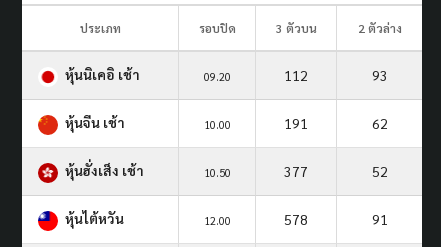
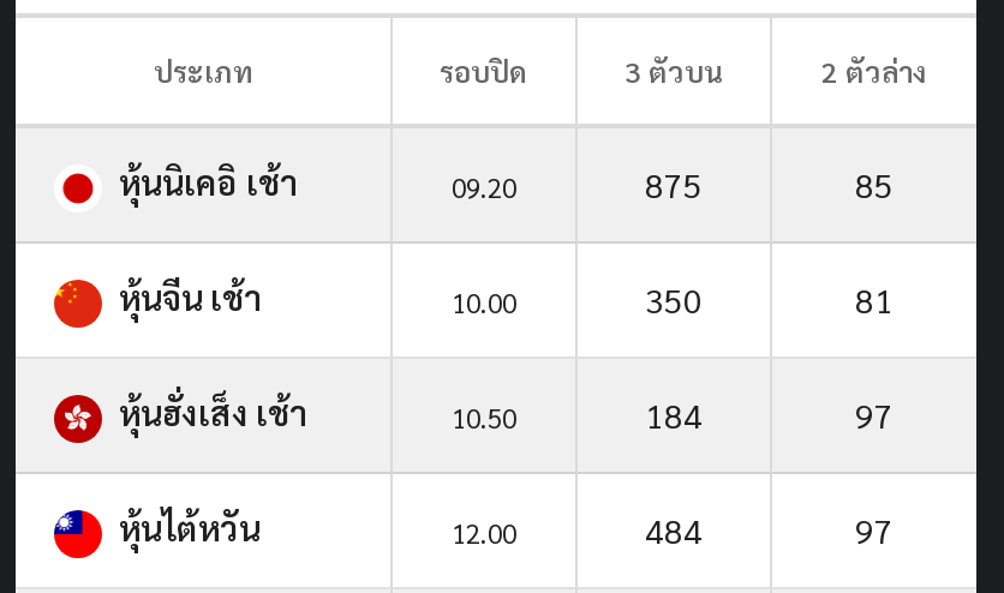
[284,66,308,84] 112 -> [645,162,703,205] 875
[371,66,387,84] 93 -> [855,162,894,205] 85
[284,114,308,132] 191 -> [645,277,703,320] 350
[371,114,387,132] 62 -> [855,277,894,320] 81
[284,162,308,180] 377 -> [645,392,703,435] 184
[371,162,387,180] 52 -> [855,392,894,435] 97
[284,210,308,228] 578 -> [645,507,703,551] 484
[371,210,387,228] 91 -> [855,507,894,551] 97

